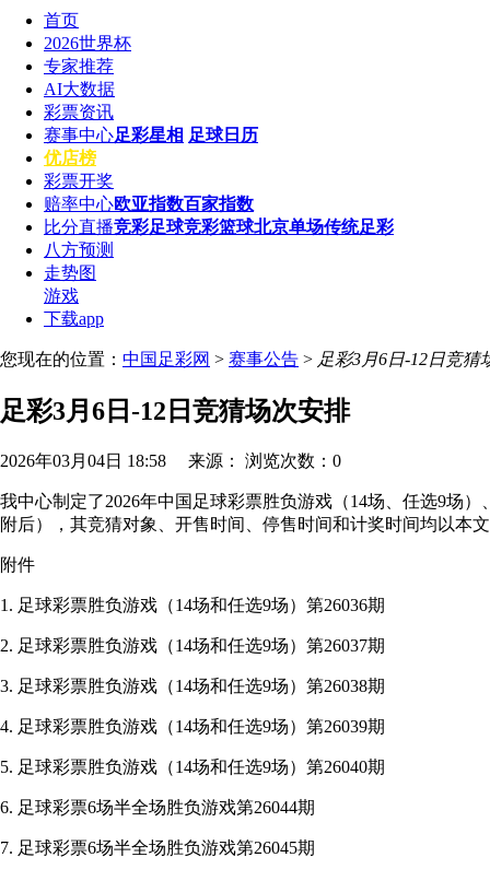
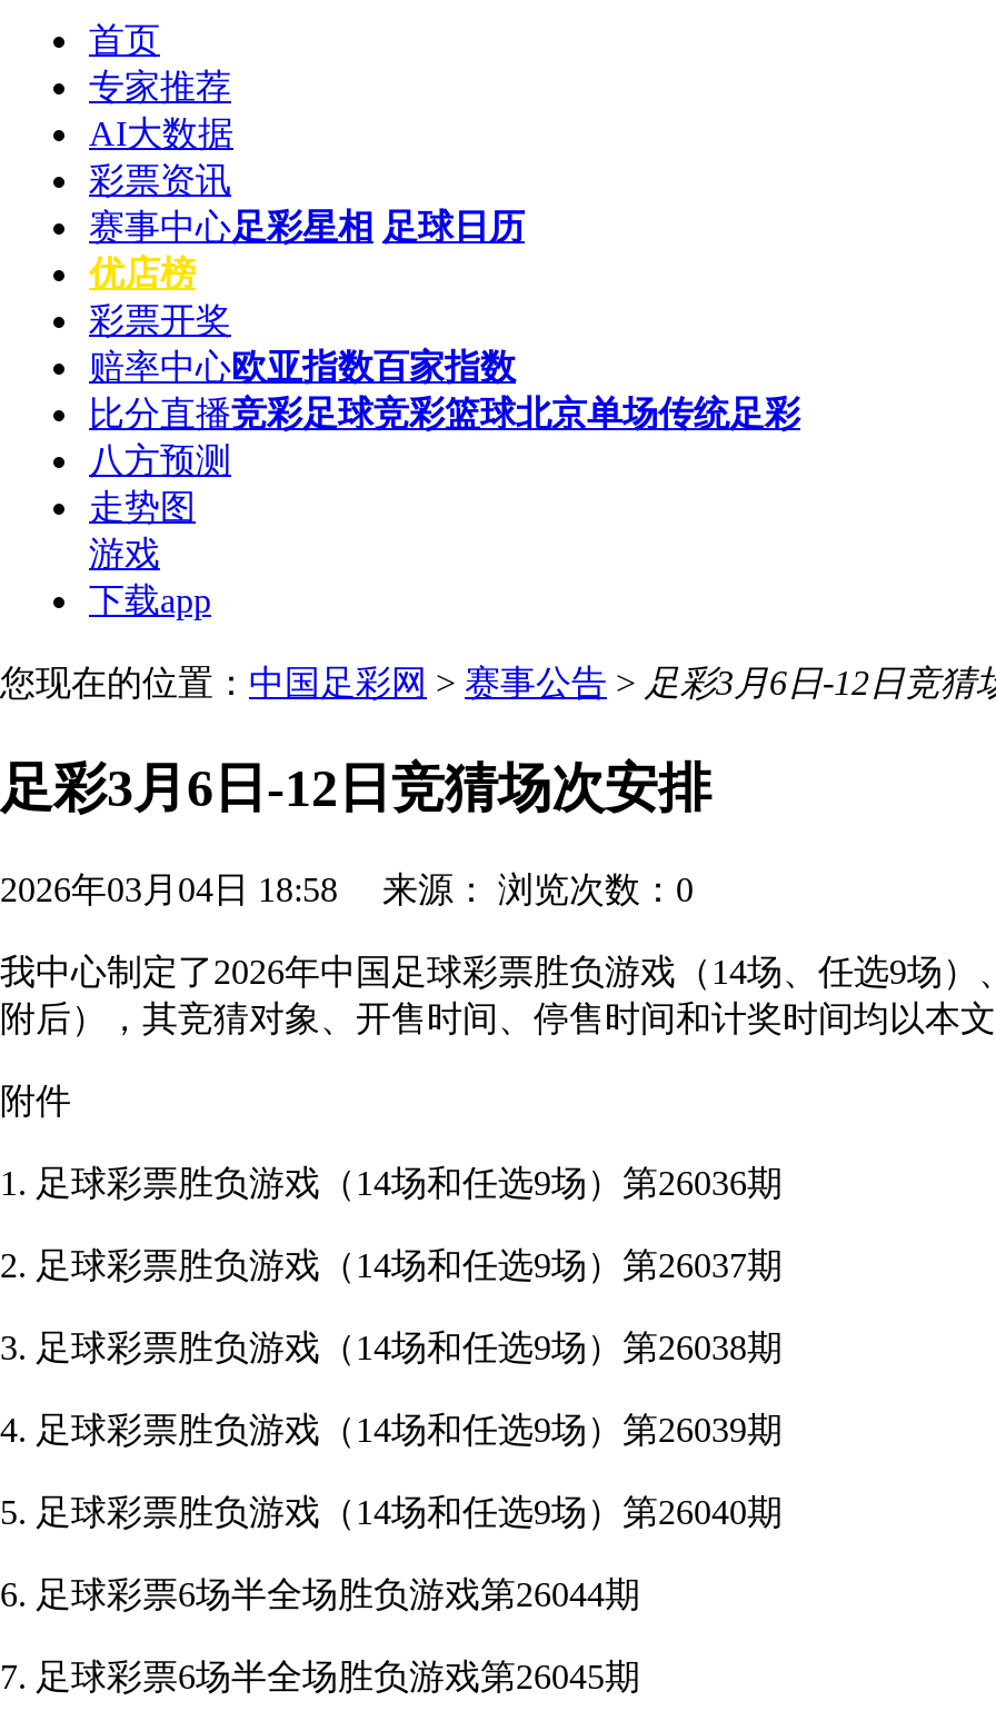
[44,34,131,52] 2026世界杯 -> none

